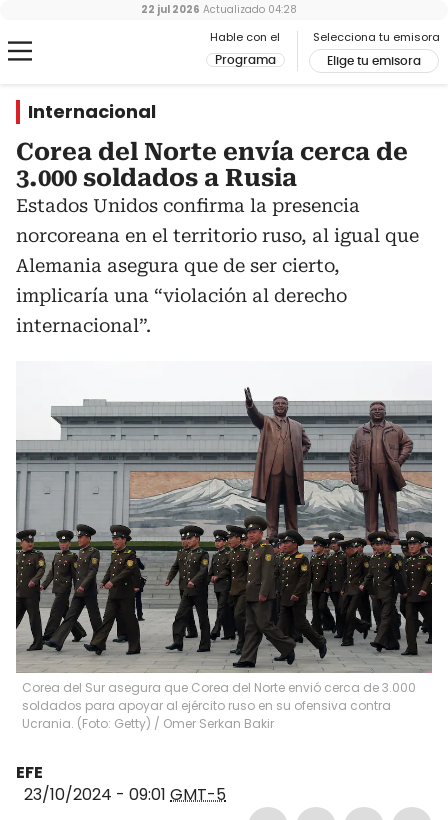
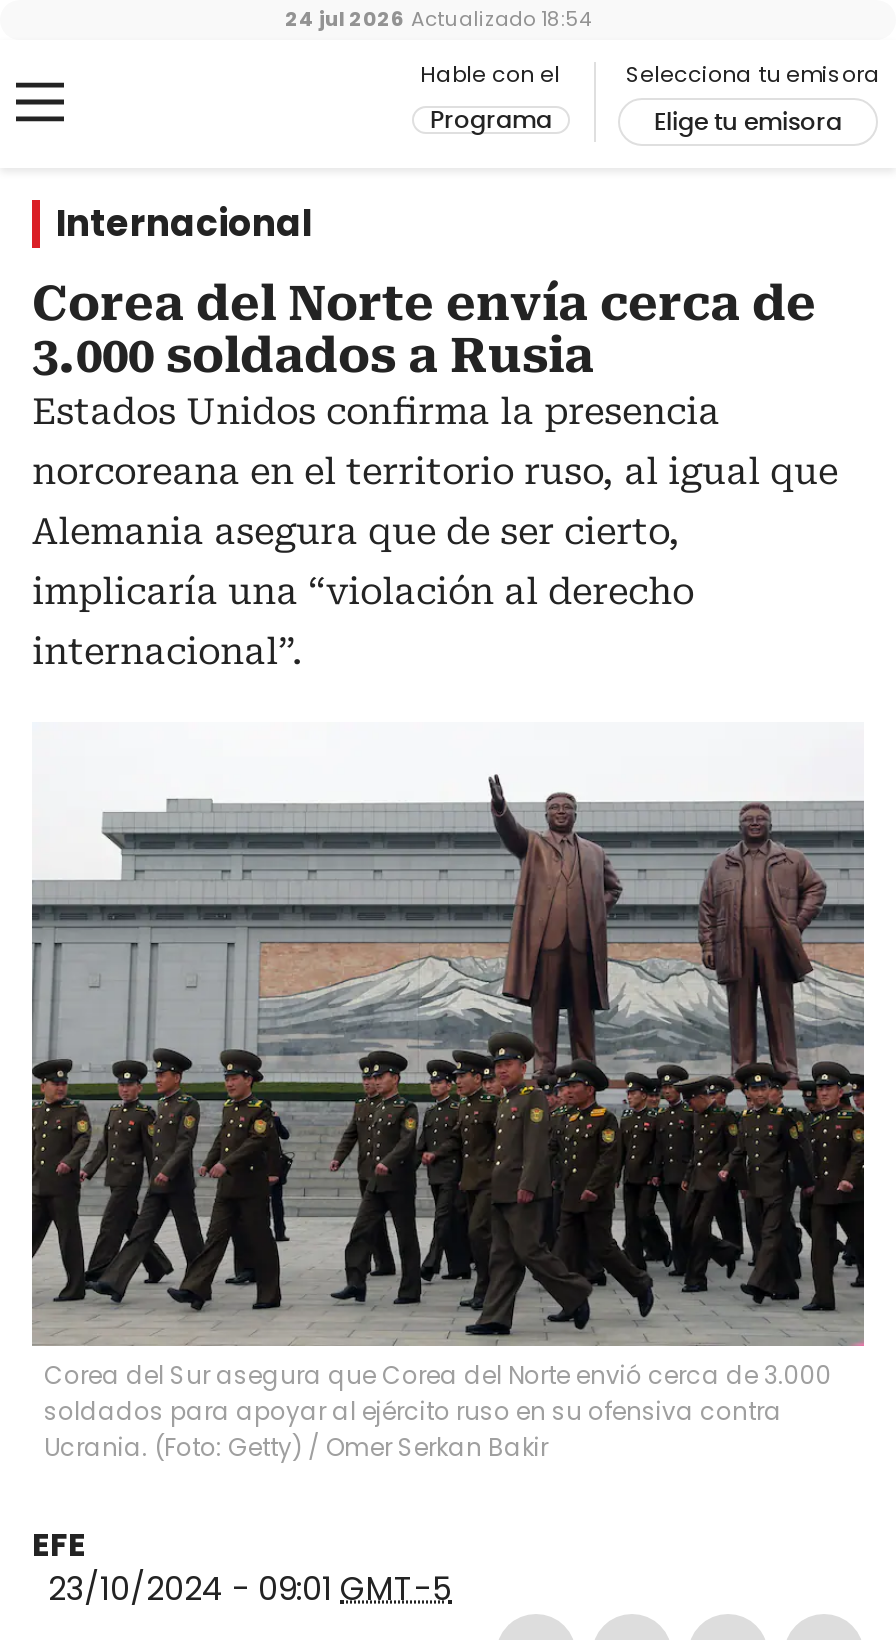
[141,2,297,17] 22 jul 2026 Actualizado 04:28 -> [285,4,591,34] 24 jul 2026 Actualizado 18:54

